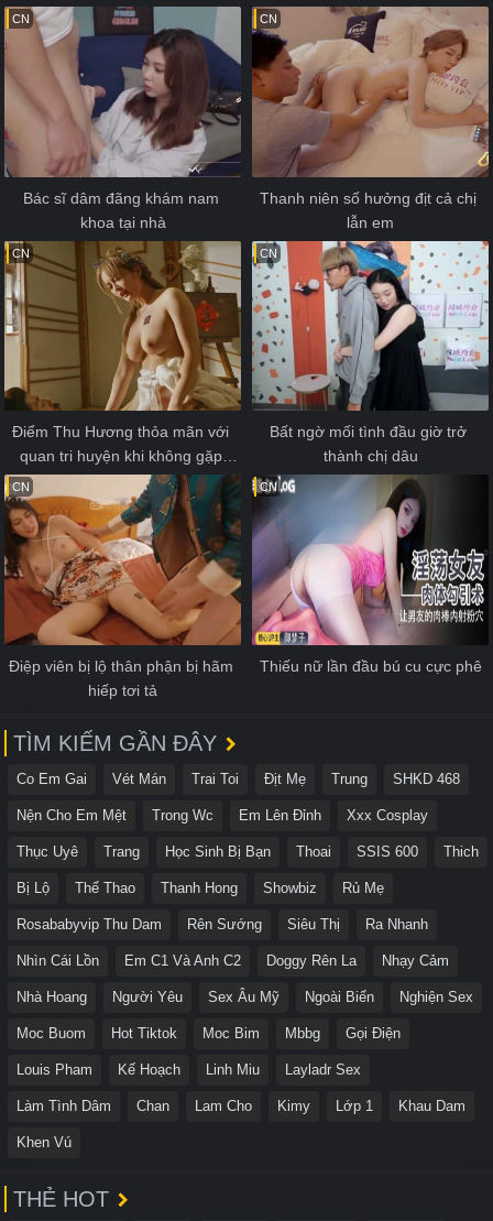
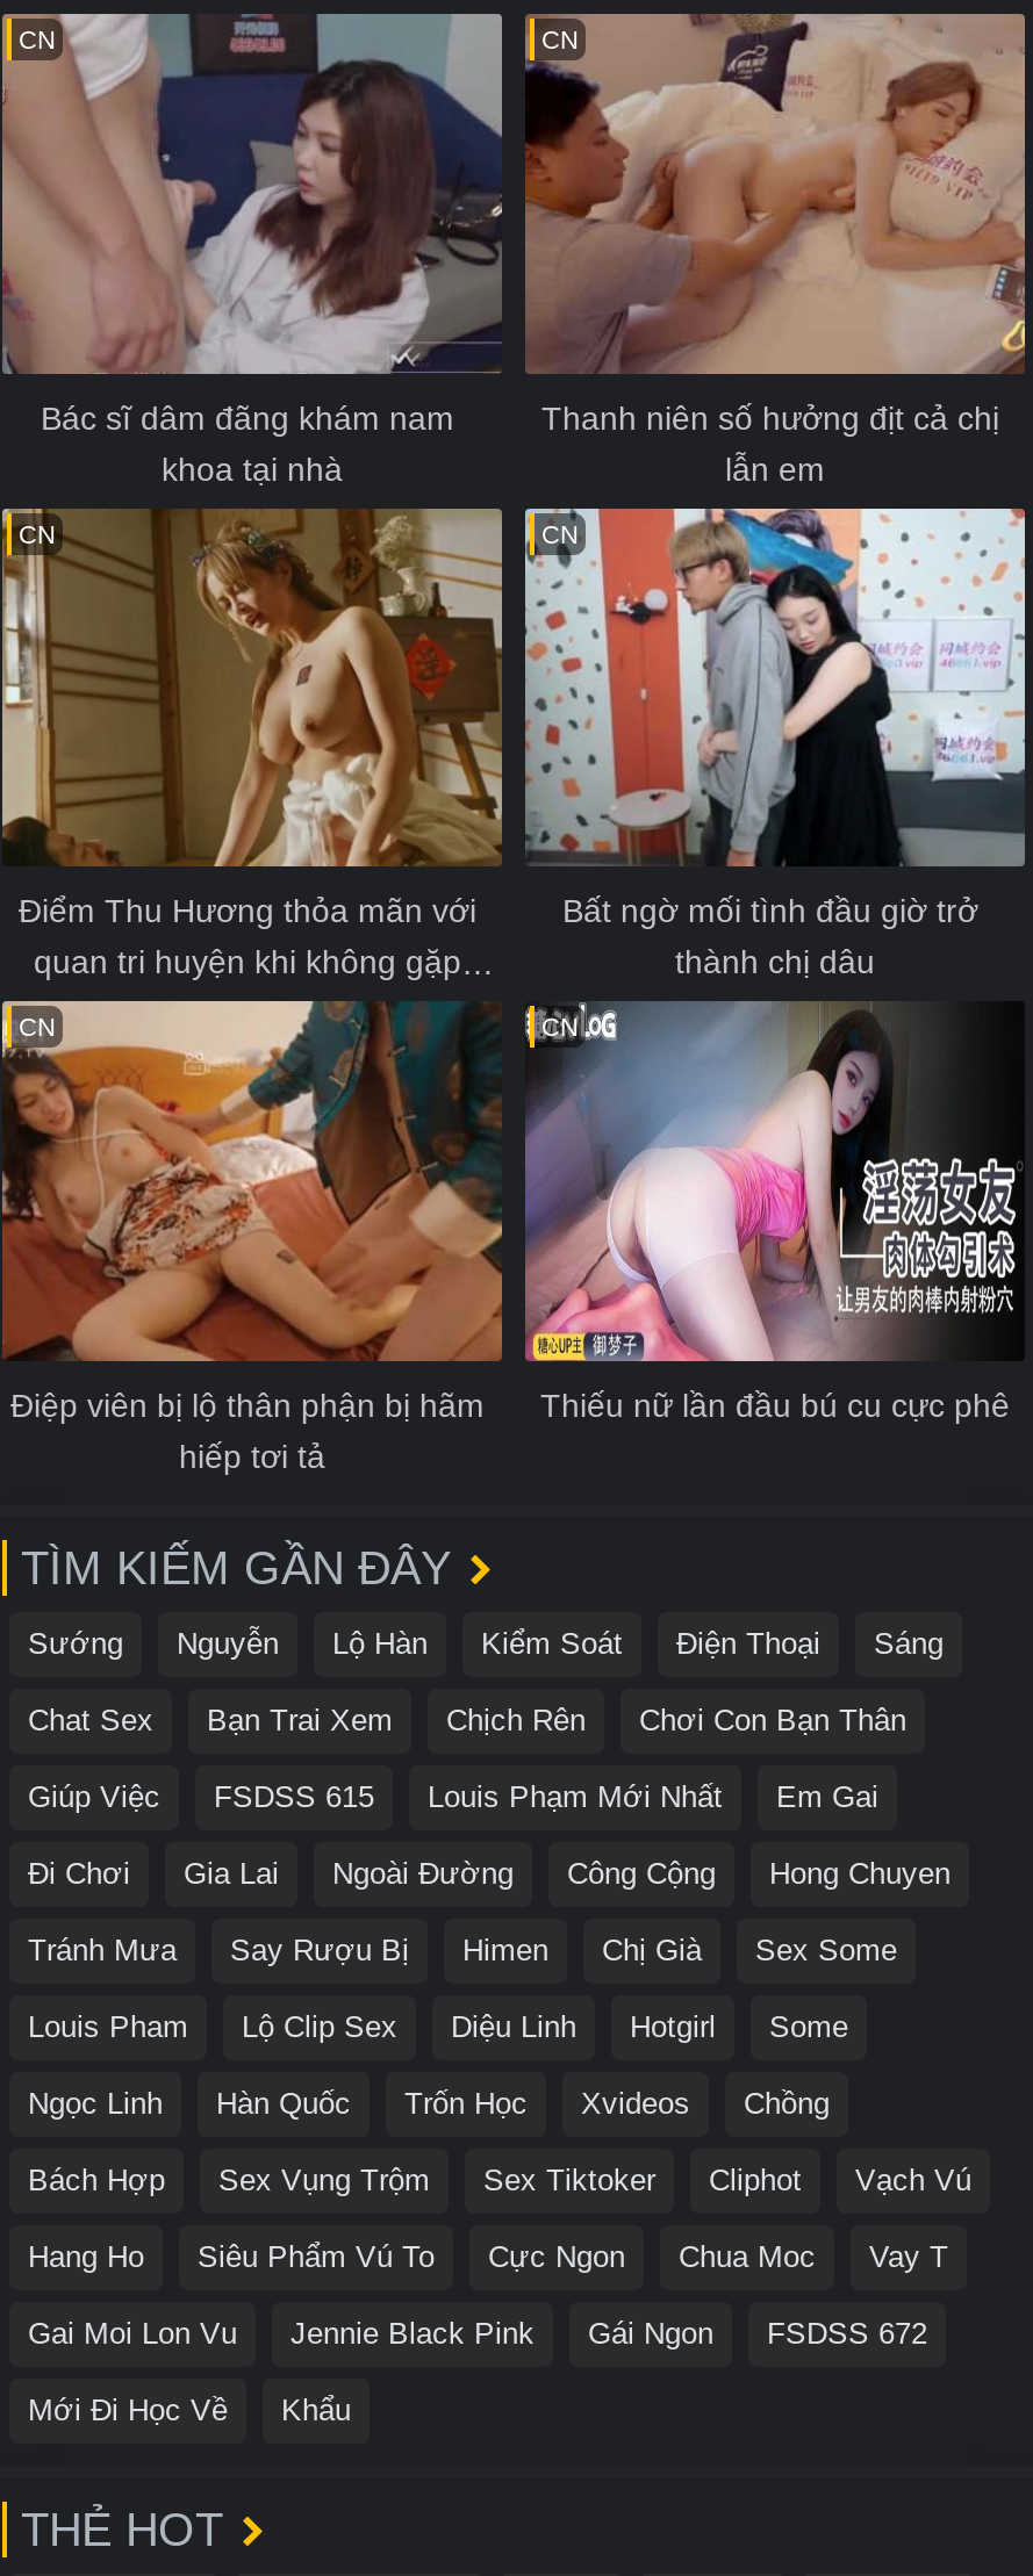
[17,771,479,1042] Co Em Gai | Vét Mán | Trai Toi | Địt Mẹ | Trung | SHKD 468 | Nện Cho Em Mệt | Trong Wc | Em Lên Đỉnh | Xxx Cosplay | Thục Uyê | Trang | Học Sinh Bị Bạn | Thoai | SSIS 600 | Thich | Bị Lộ | Thể Thao | Thanh Hong | Showbiz | Rủ Mẹ | Rosababyvip Thu Dam | Rên Sướng | Siêu Thị | Ra Nhanh | Nhìn Cái Lồn | Em C1 Và Anh C2 | Doggy Rên La | Nhạy Cảm | Nhà Hoang | Người Yêu | Sex Âu Mỹ | Ngoài Biển | Nghiện Sex | Moc Buom | Hot Tiktok | Moc Bim | Mbbg | Gọi Điện -> [28,1626,950,1968] Sướng | Nguyễn | Lộ Hàn | Kiểm Soát | Điện Thoại | Sáng | Chat Sex | Bạn Trai Xem | Chịch Rên | Chơi Con Bạn Thân | Giúp Việc | FSDSS 615 | Louis Phạm Mới Nhất | Em Gai | Đi Chơi | Gia Lai | Ngoài Đường | Công Cộng | Hong Chuyen | Tránh Mưa | Say Rượu Bị | Himen | Chị Già | Sex Some
[17,1062,465,1151] Kế Hoạch | Linh Miu | Layladr Sex | Làm Tình Dâm | Chan | Lam Cho | Kimy | Lớp 1 | Khau Dam | Khen Vú -> [28,2010,971,2428] Lộ Clip Sex | Diệu Linh | Hotgirl | Some | Ngọc Linh | Hàn Quốc | Trốn Học | Xvideos | Chồng | Bách Hợp | Sex Vụng Trộm | Sex Tiktoker | Cliphot | Vạch Vú | Hang Ho | Siêu Phẩm Vú To | Cực Ngon | Chua Moc | Vay T | Gai Moi Lon Vu | Jennie Black Pink | Gái Ngon | FSDSS 672 | Mới Đi Học Về | Khẩu
moved [17,1062,92,1078] -> [28,2010,188,2045]: Louis Pham

